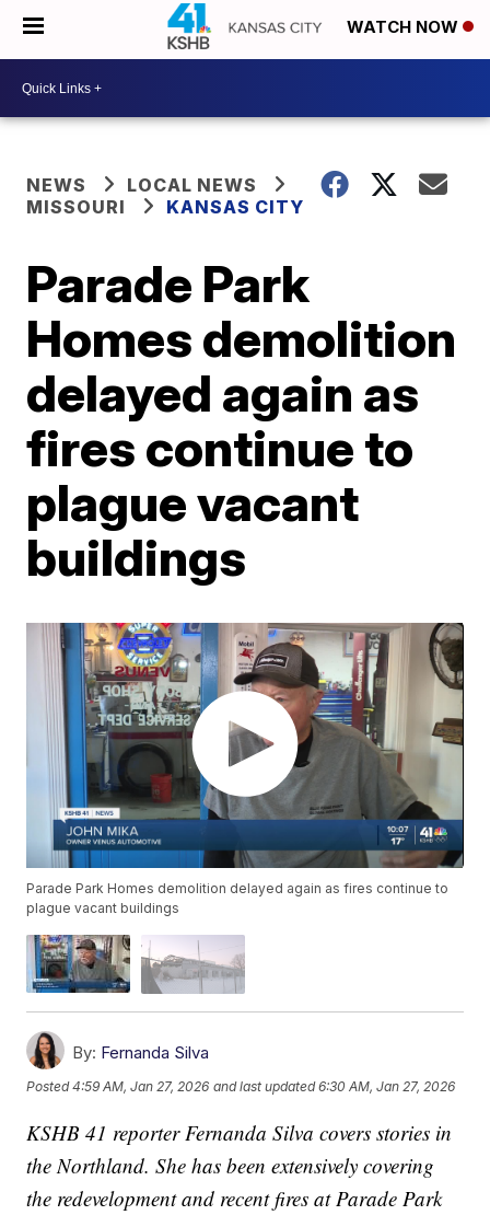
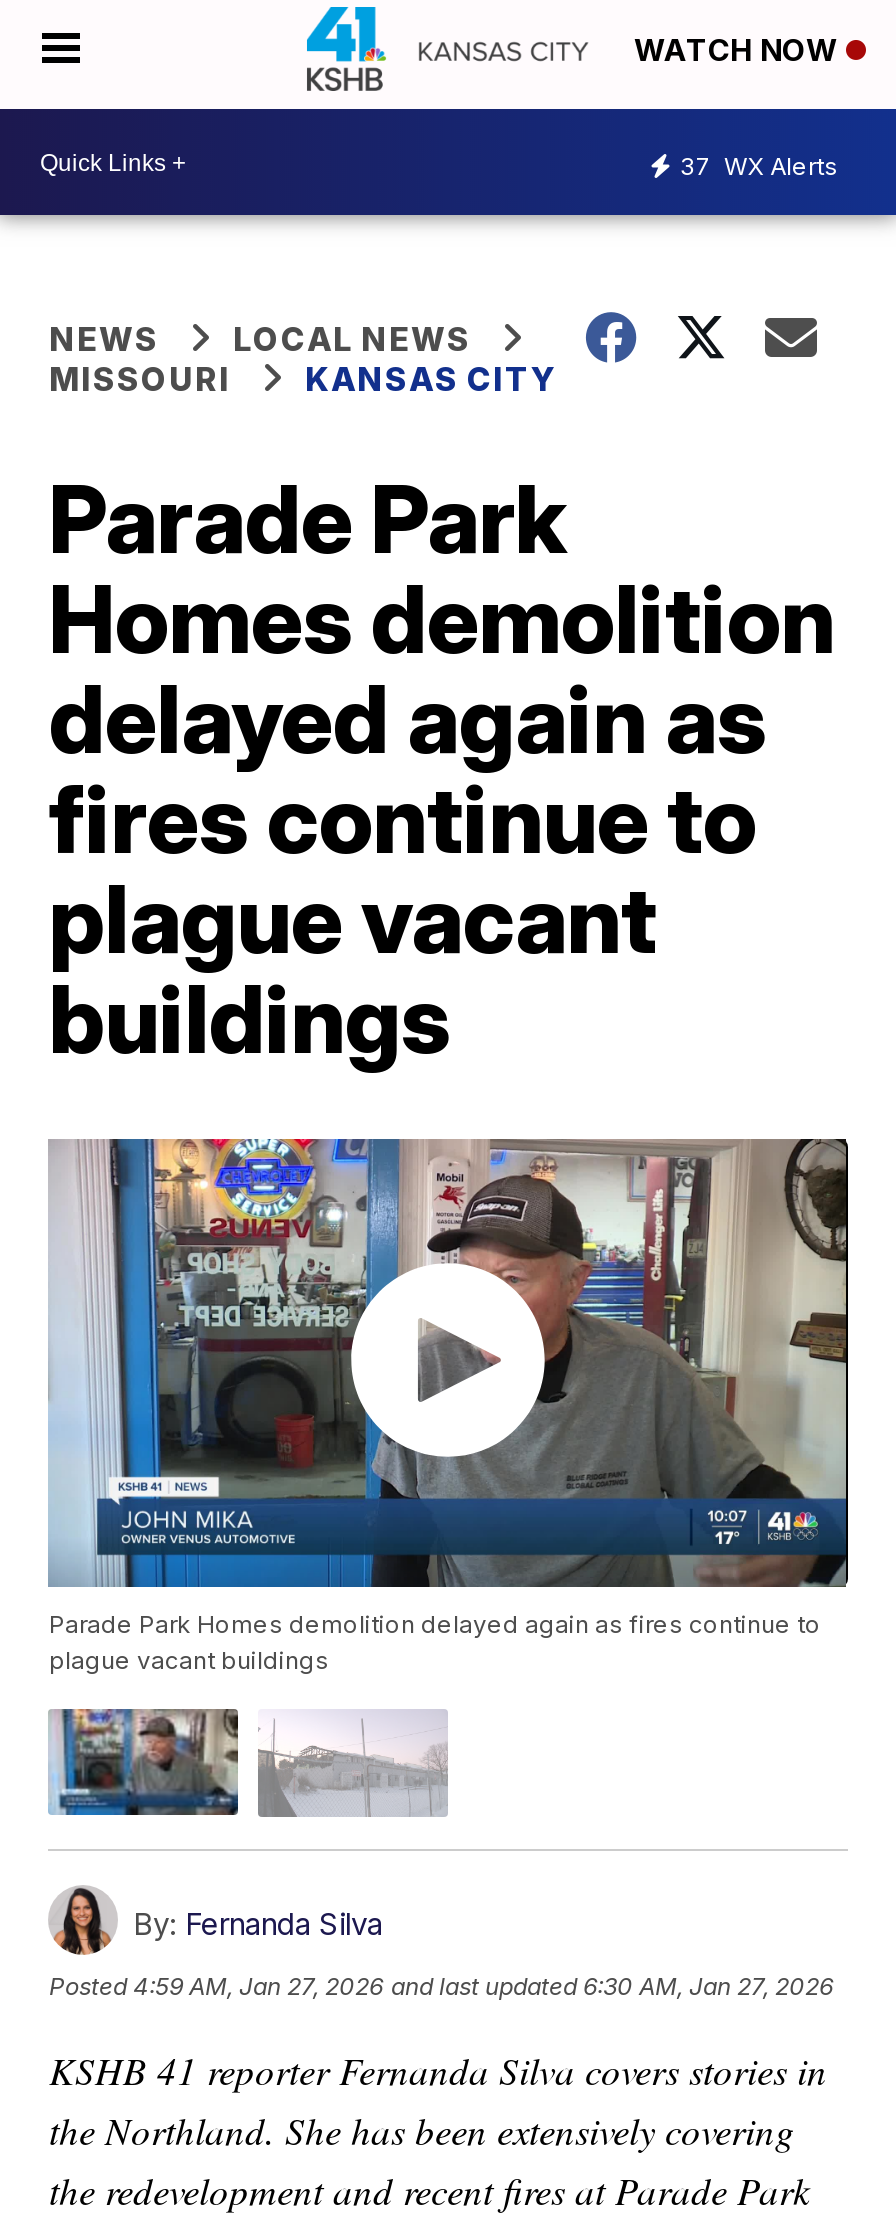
none -> [680,150,838,180] 37 WX Alerts

